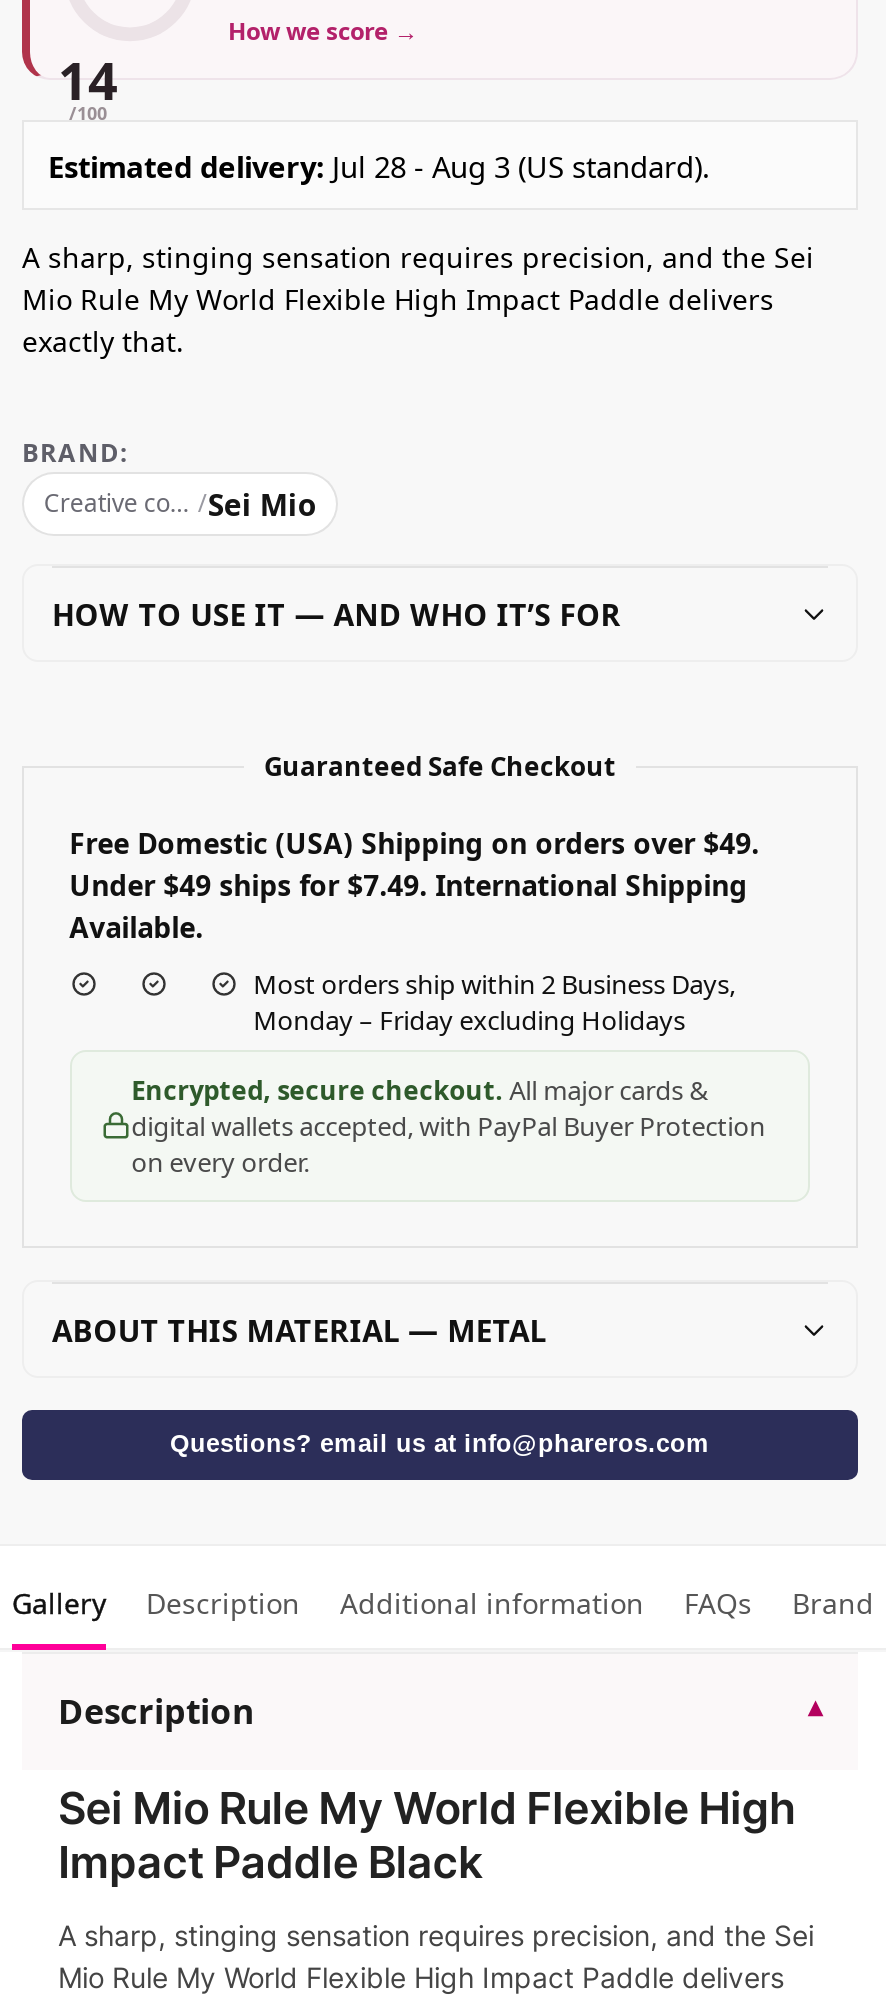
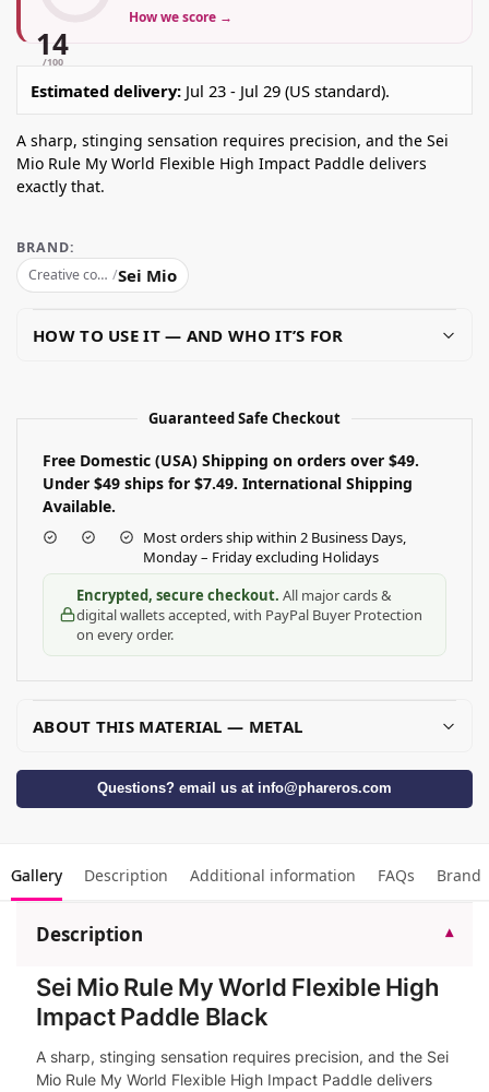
[48,145,710,185] Estimated delivery: Jul 28 - Aug 3 (US standard). -> [31,79,390,101] Estimated delivery: Jul 23 - Jul 29 (US standard).

